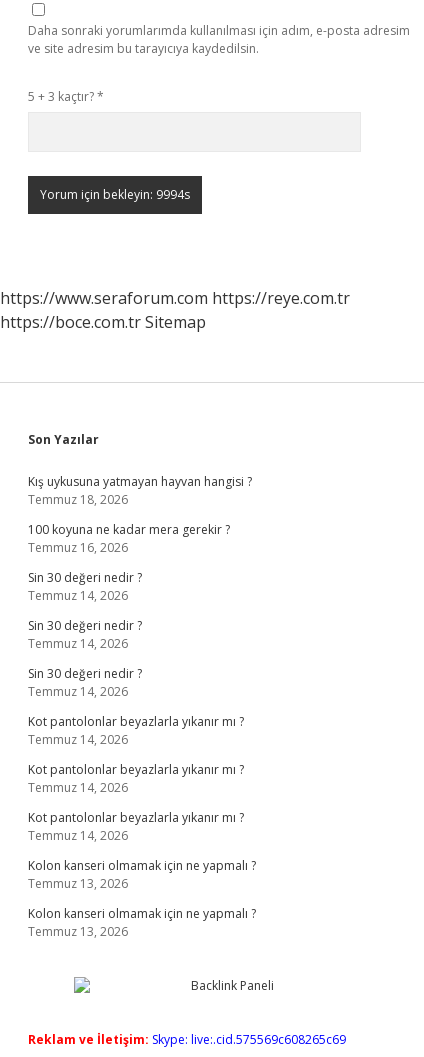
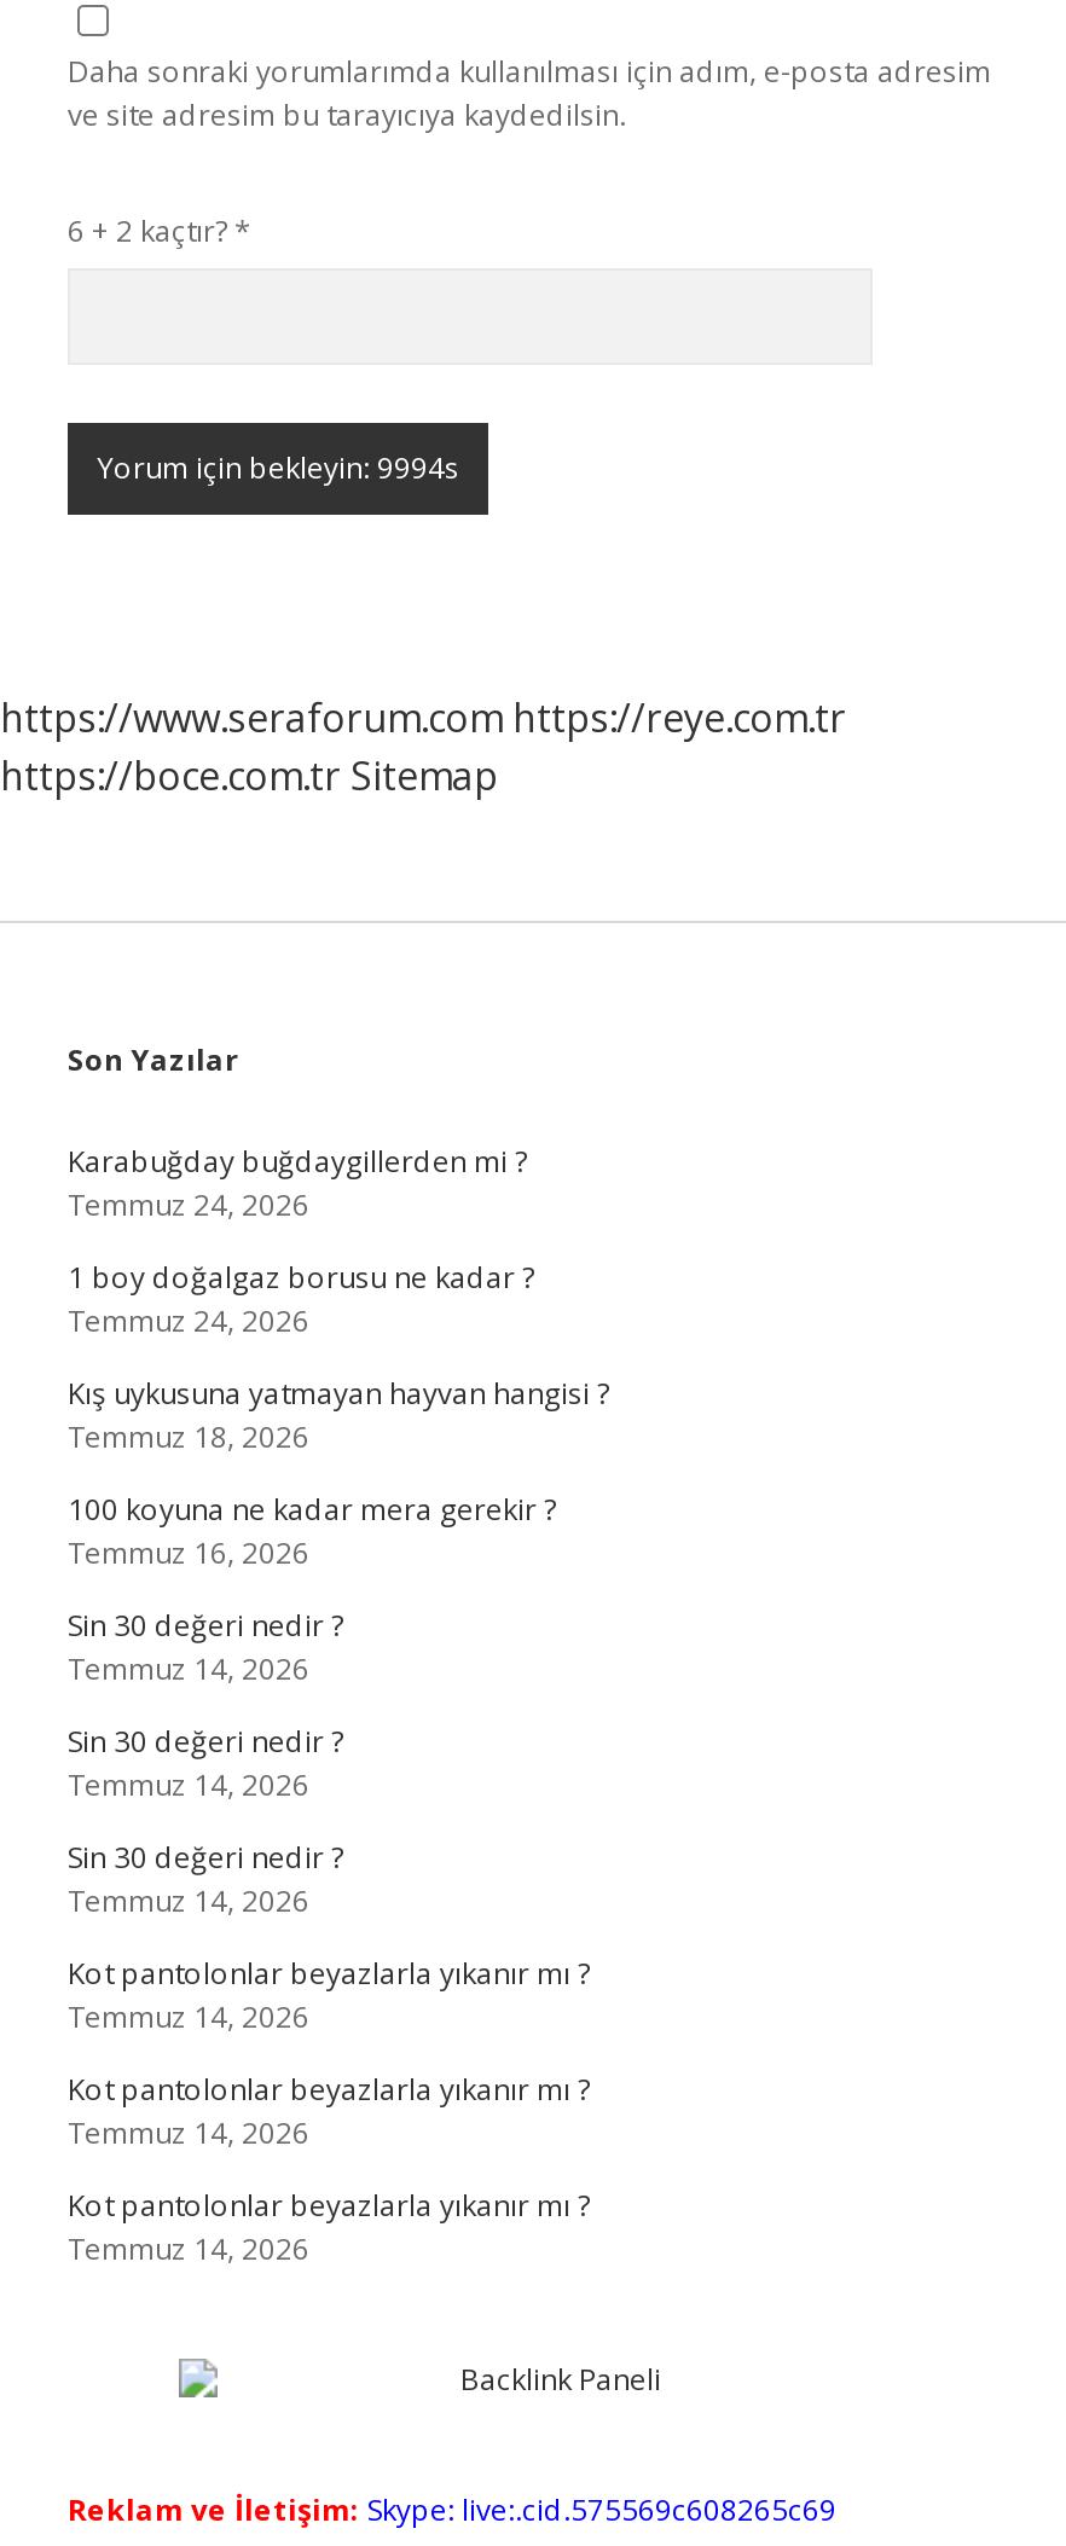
[28,88,104,105] 5 + 3 kaçtır? * -> [68,210,251,251] 6 + 2 kaçtır? *
none -> [68,1141,534,1341] Karabuğday buğdaygillerden mi ? | Temmuz 24, 2026 | 1 boy doğalgaz borusu ne kadar ? | Temmuz 24, 2026
moved [28,473,252,844] -> [68,1373,609,2269]: Kış uykusuna yatmayan hayvan hangisi ? | Temmuz 18, 2026 | 100 koyuna ne kadar mera gerekir ? | ... | Kot pantolonlar beyazlarla yıkanır mı ? | Temmuz 14, 2026
[28,857,256,940] Kolon kanseri olmamak için ne yapmalı ? | Temmuz 13, 2026 | Kolon kanseri olmamak için ne yapmalı ? | Temmuz 13, 2026 -> none

